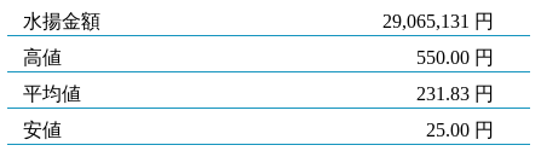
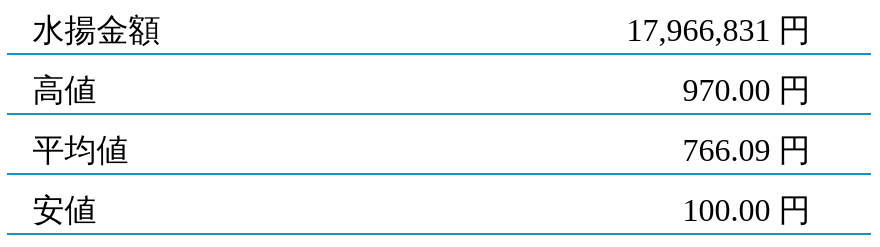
[382,11,493,32] 29,065,131 円 -> [626,13,810,47] 17,966,831 円
[416,47,493,68] 550.00 円 -> [682,73,810,107] 970.00 円
[416,84,493,104] 231.83 円 -> [682,133,810,167] 766.09 円
[426,120,493,140] 25.00 円 -> [682,193,810,227] 100.00 円

